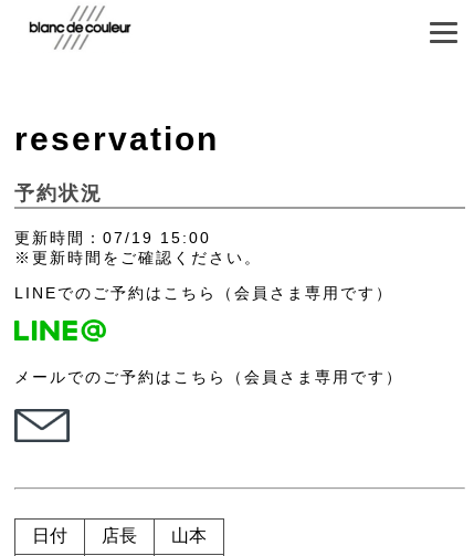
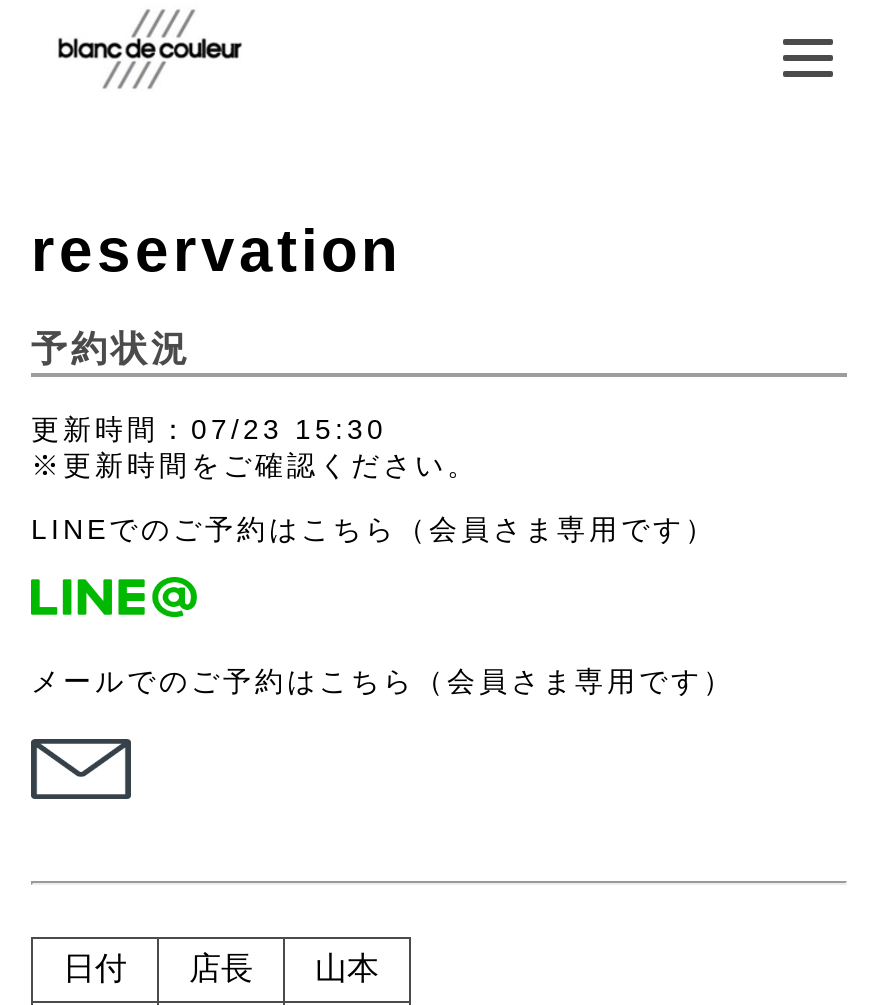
[14,229,211,247] 更新時間：07/19 15:00 -> [31,413,387,445] 更新時間：07/23 15:30

